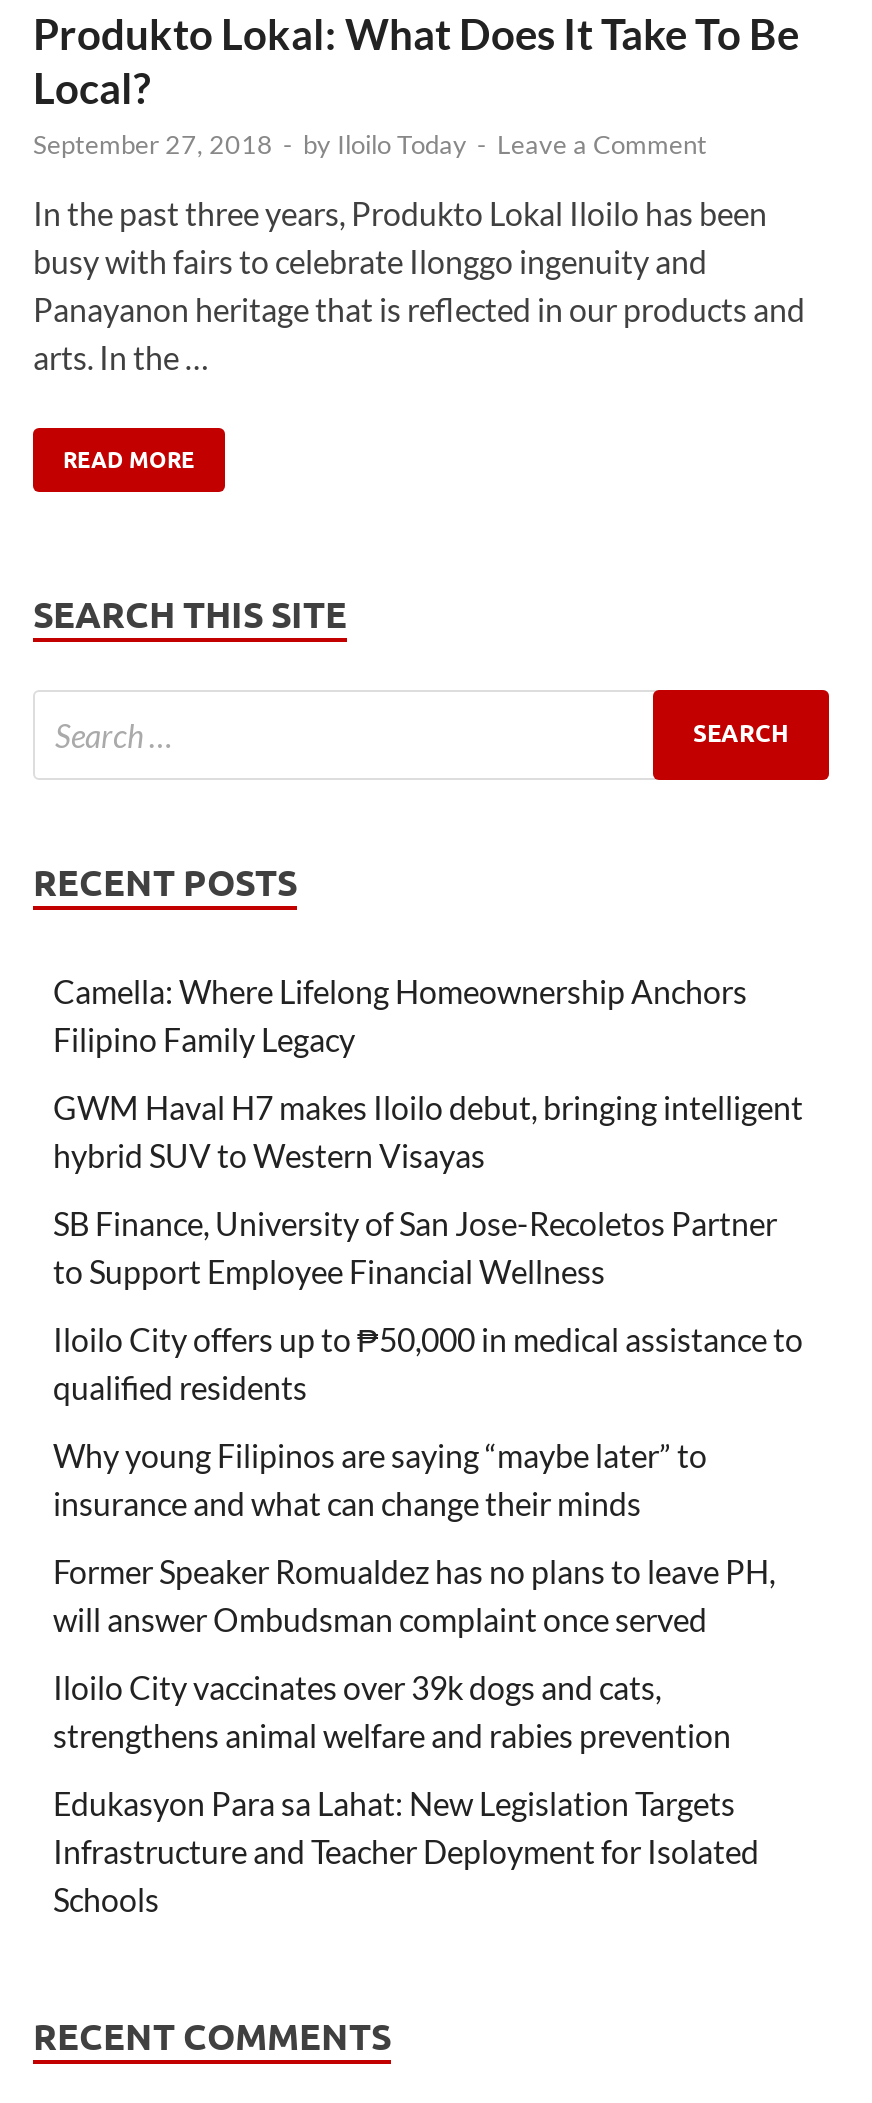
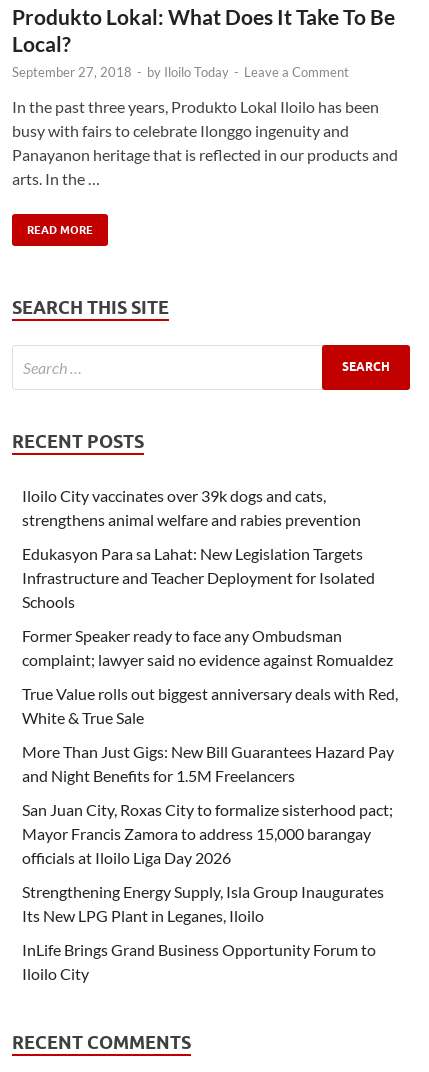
[53,971,803,1637] Camella: Where Lifelong Homeownership Anchors | Filipino Family Legacy | GWM Haval H7 makes Iloilo debut, bringing intelligent | hybrid SUV to Western Visayas | SB Finance, University of San Jose-Recoletos Partner | to Support Employee Financial Wellness | Iloilo City offers up to ₱50,000 in medical assistance to | qualified residents | Why young Filipinos are saying “maybe later” to | insurance and what can change their minds | Former Speaker Romualdez has no plans to leave PH, | will answer Ombudsman complaint once served -> none
moved [53,1667,759,1917] -> [22,486,375,611]: Iloilo City vaccinates over 39k dogs and cats, | strengthens animal welfare and rabies prevention | Edukasyon Para sa Lahat: New Legislation Targets | Infrastructure and Teacher Deployment for Isolated | Schools
none -> [22,626,398,983] Former Speaker ready to face any Ombudsman | complaint; lawyer said no evidence against Romualdez | True Value rolls out biggest anniversary deals with Red, | White & True Sale | More Than Just Gigs: New Bill Guarantees Hazard Pay | and Night Benefits for 1.5M Freelancers | San Juan City, Roxas City to formalize sisterhood pact; | Mayor Francis Zamora to address 15,000 barangay | officials at Iloilo Liga Day 2026 | Strengthening Energy Supply, Isla Group Inaugurates | Its New LPG Plant in Leganes, Iloilo | InLife Brings Grand Business Opportunity Forum to | Iloilo City

